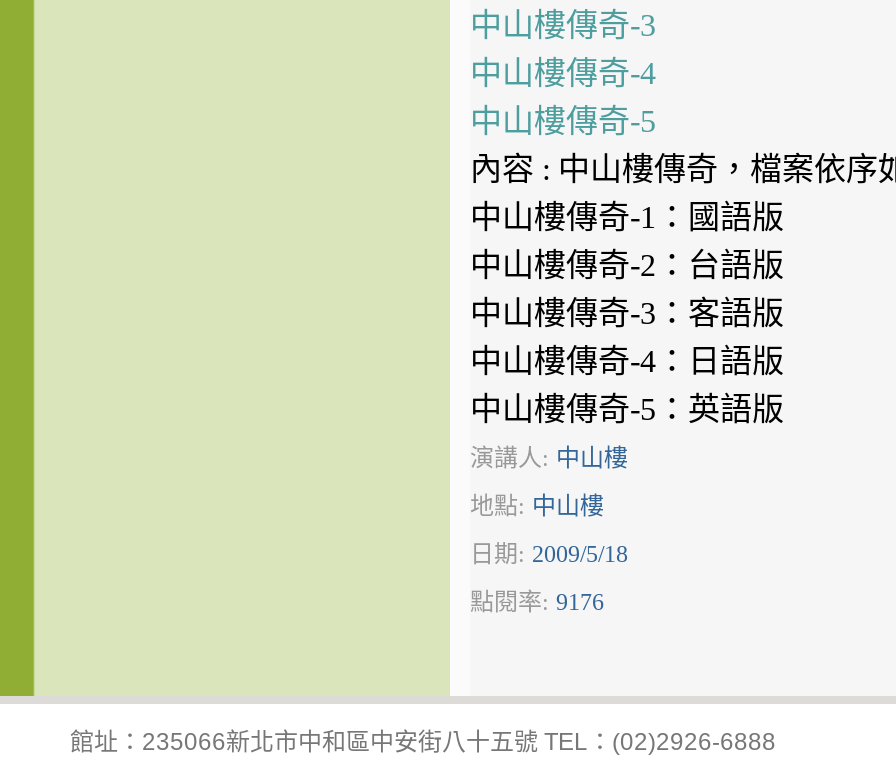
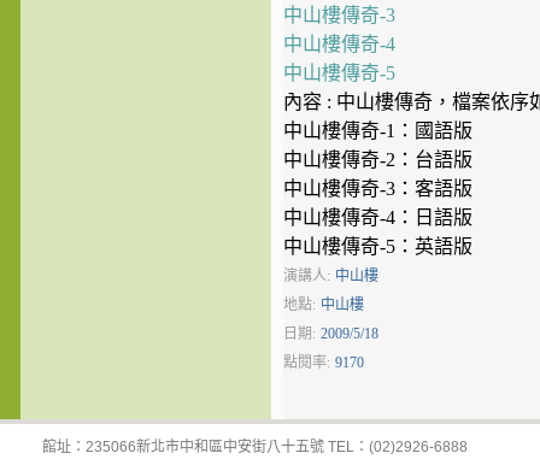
[470,587,604,615] 點閱率: 9176 -> [283,354,364,371] 點閱率: 9170

